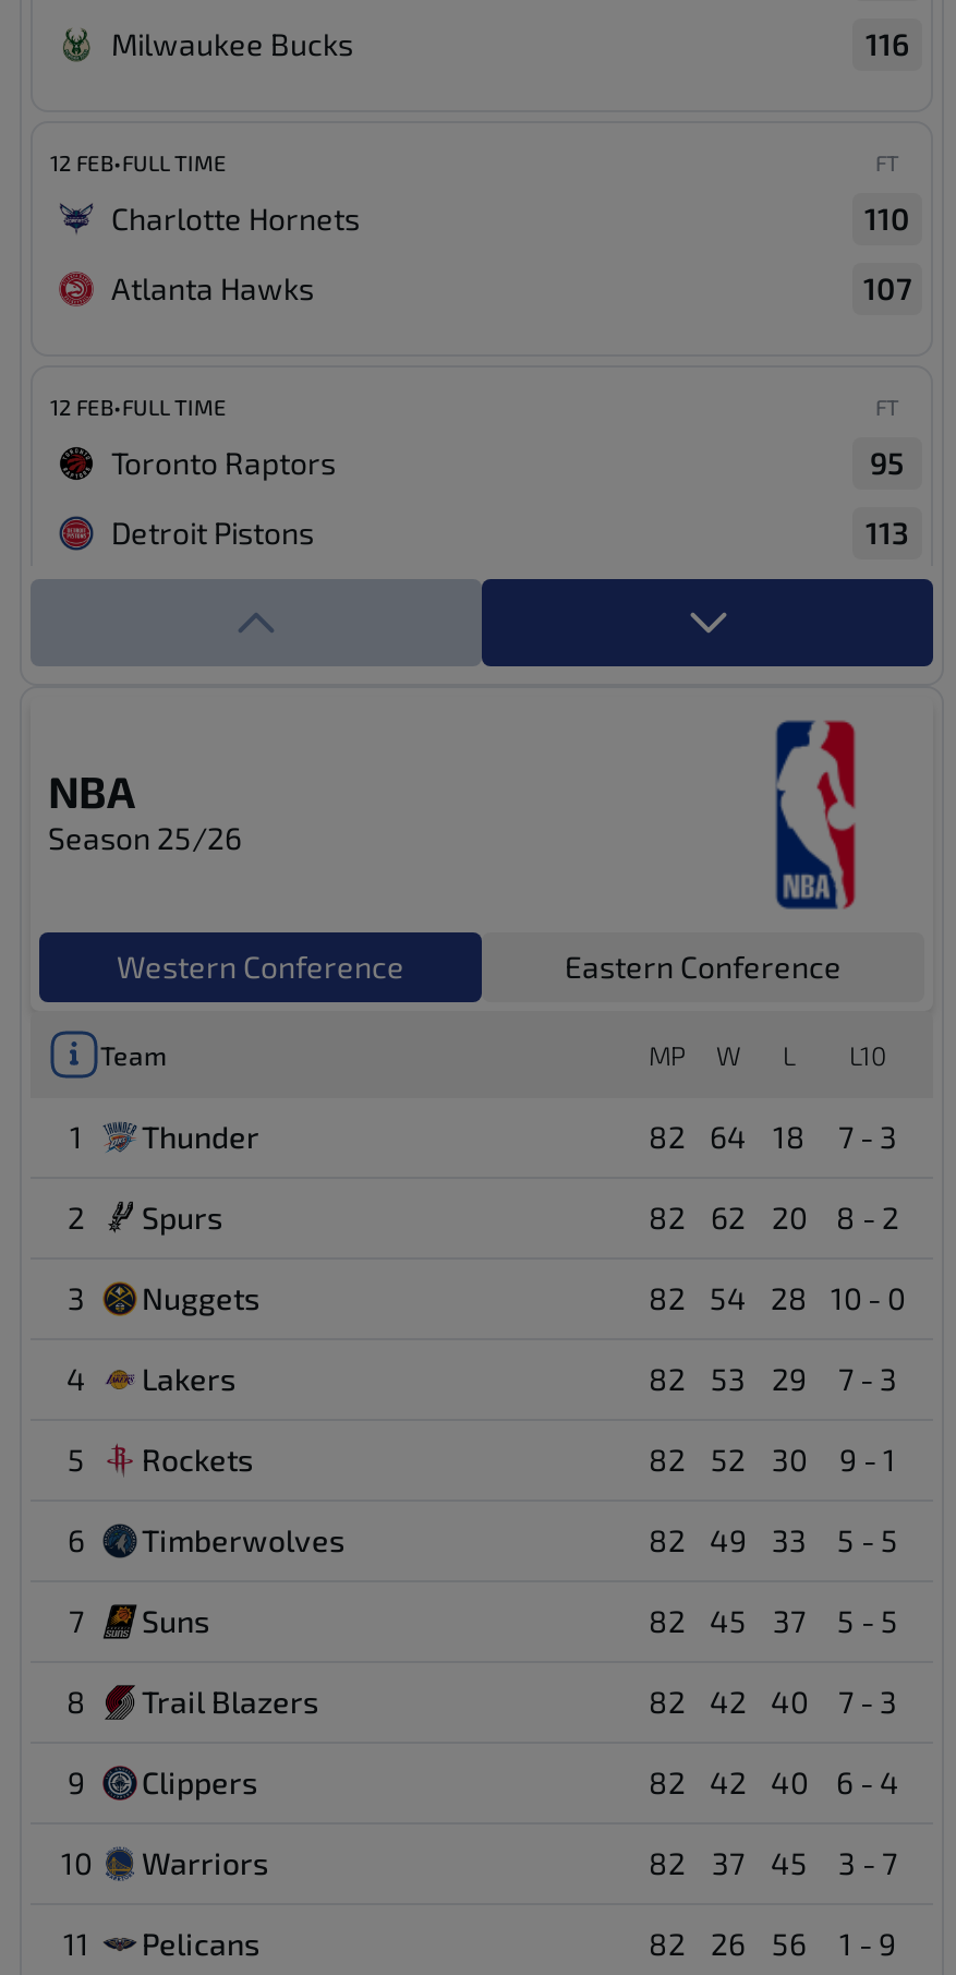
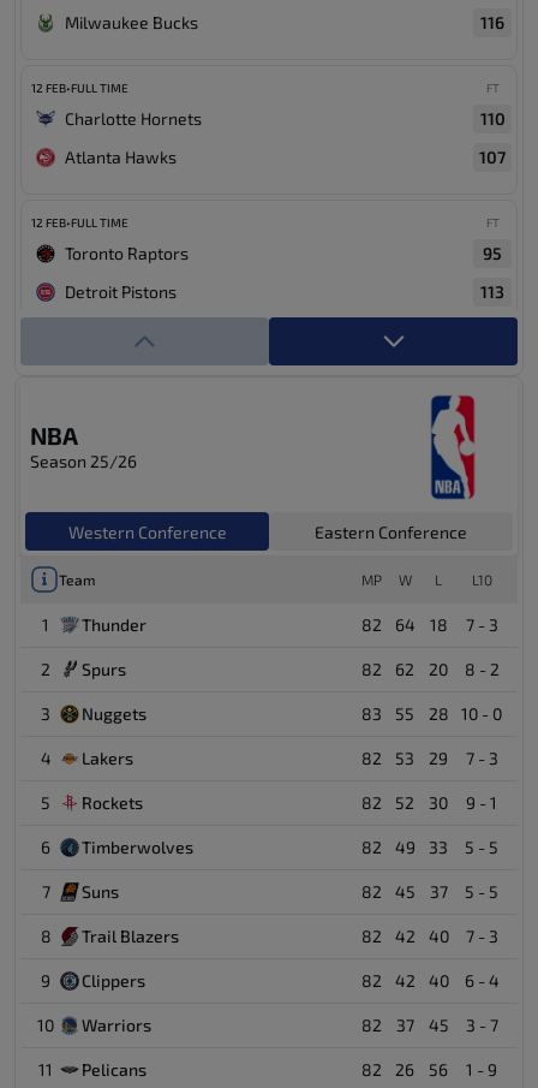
[649,1279,686,1316] 82 -> [361,704,381,724] 83
[710,1279,747,1316] 54 -> [395,704,414,724] 55

